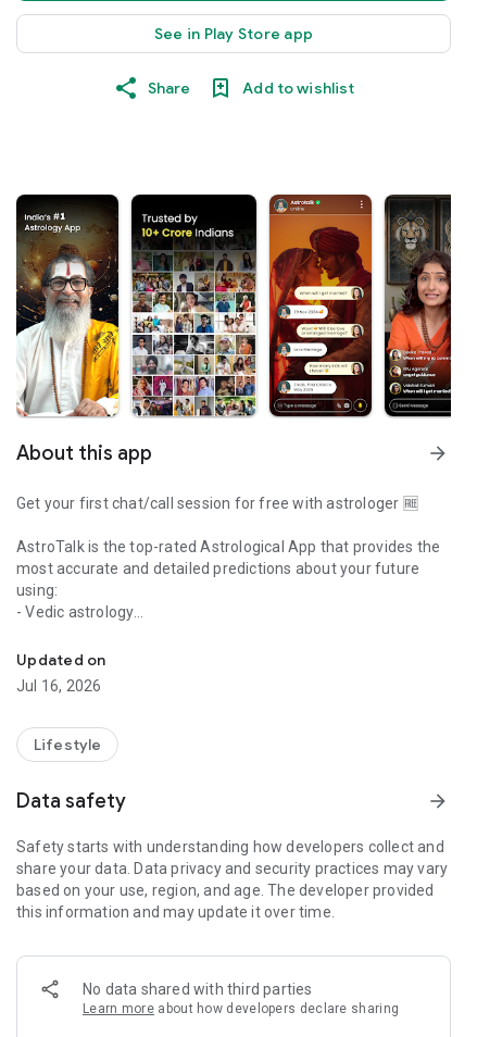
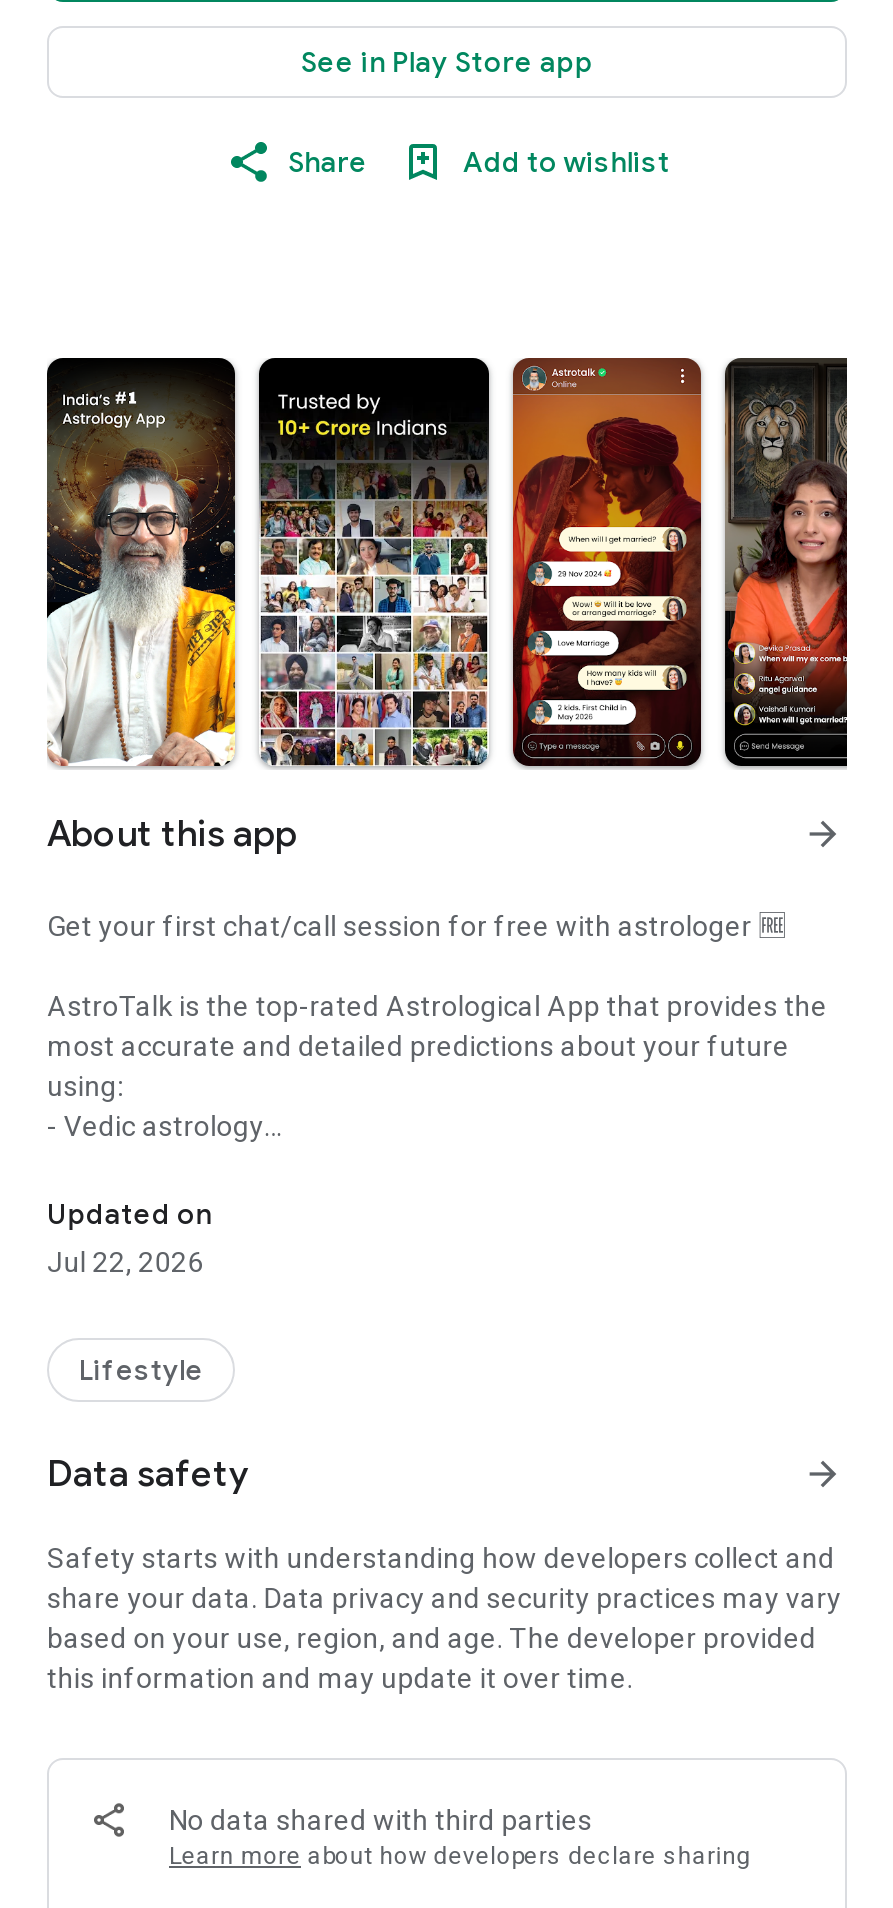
[16,677,101,695] Jul 16, 2026 -> [47,1246,204,1278] Jul 22, 2026

